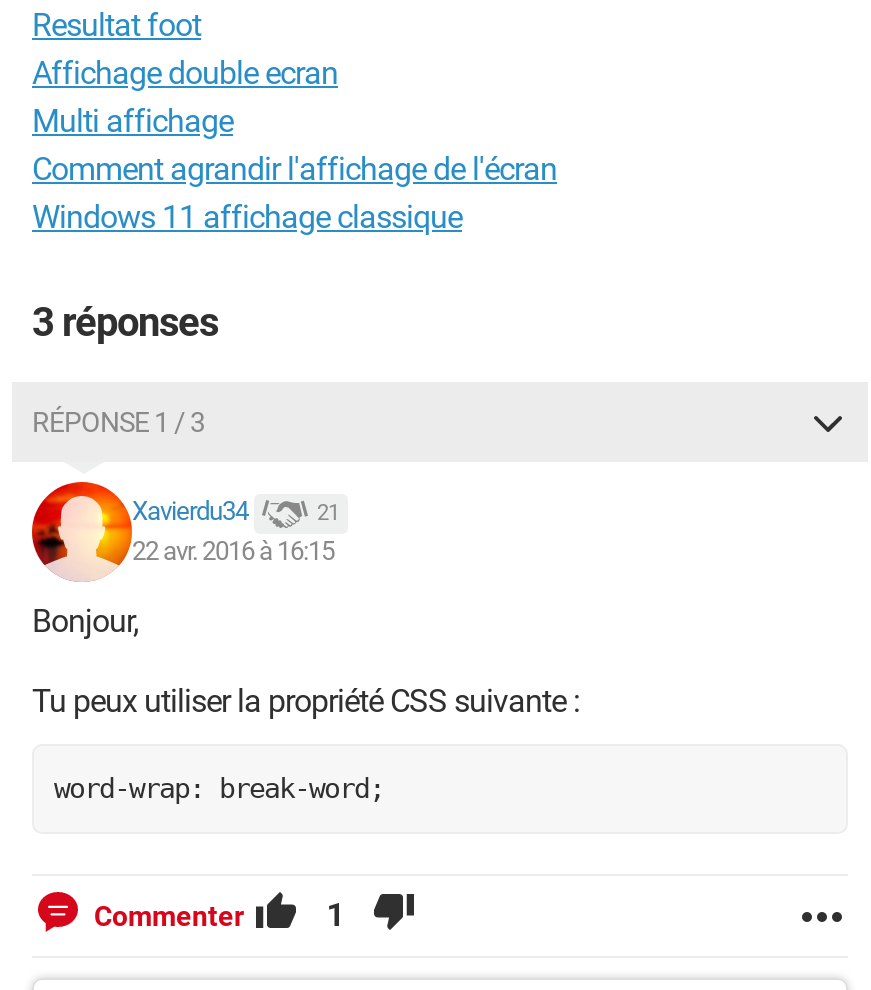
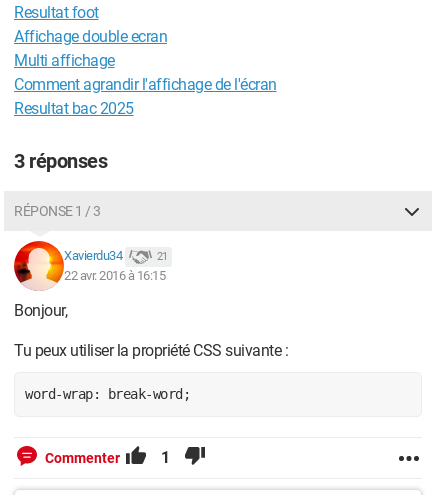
[32,198,462,236] Windows 11 affichage classique -> [14,99,133,118] Resultat bac 2025

